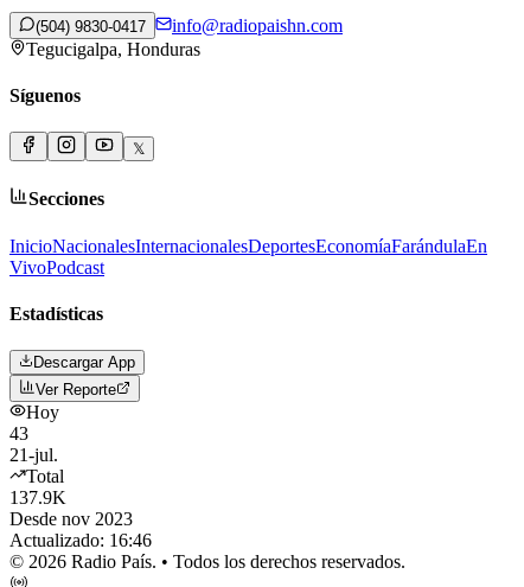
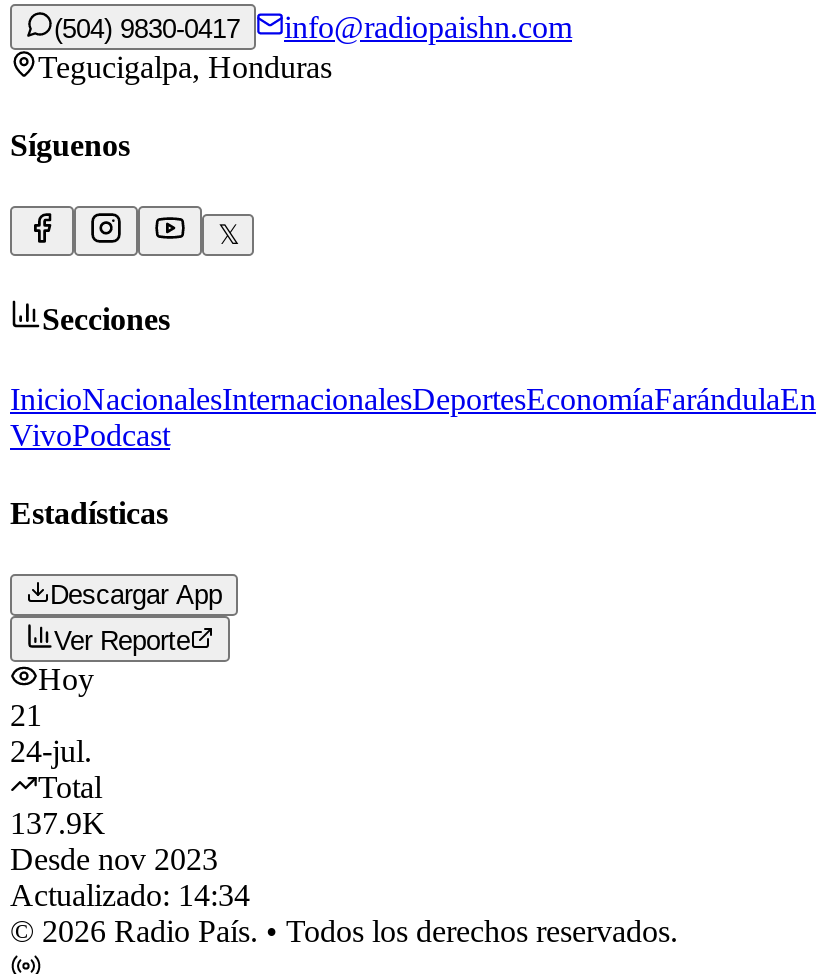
[9,424,58,465] 43 | 21-jul. -> [10,698,92,768] 21 | 24-jul.
[9,530,152,550] Actualizado: 16:46 -> [10,878,250,912] Actualizado: 14:34

